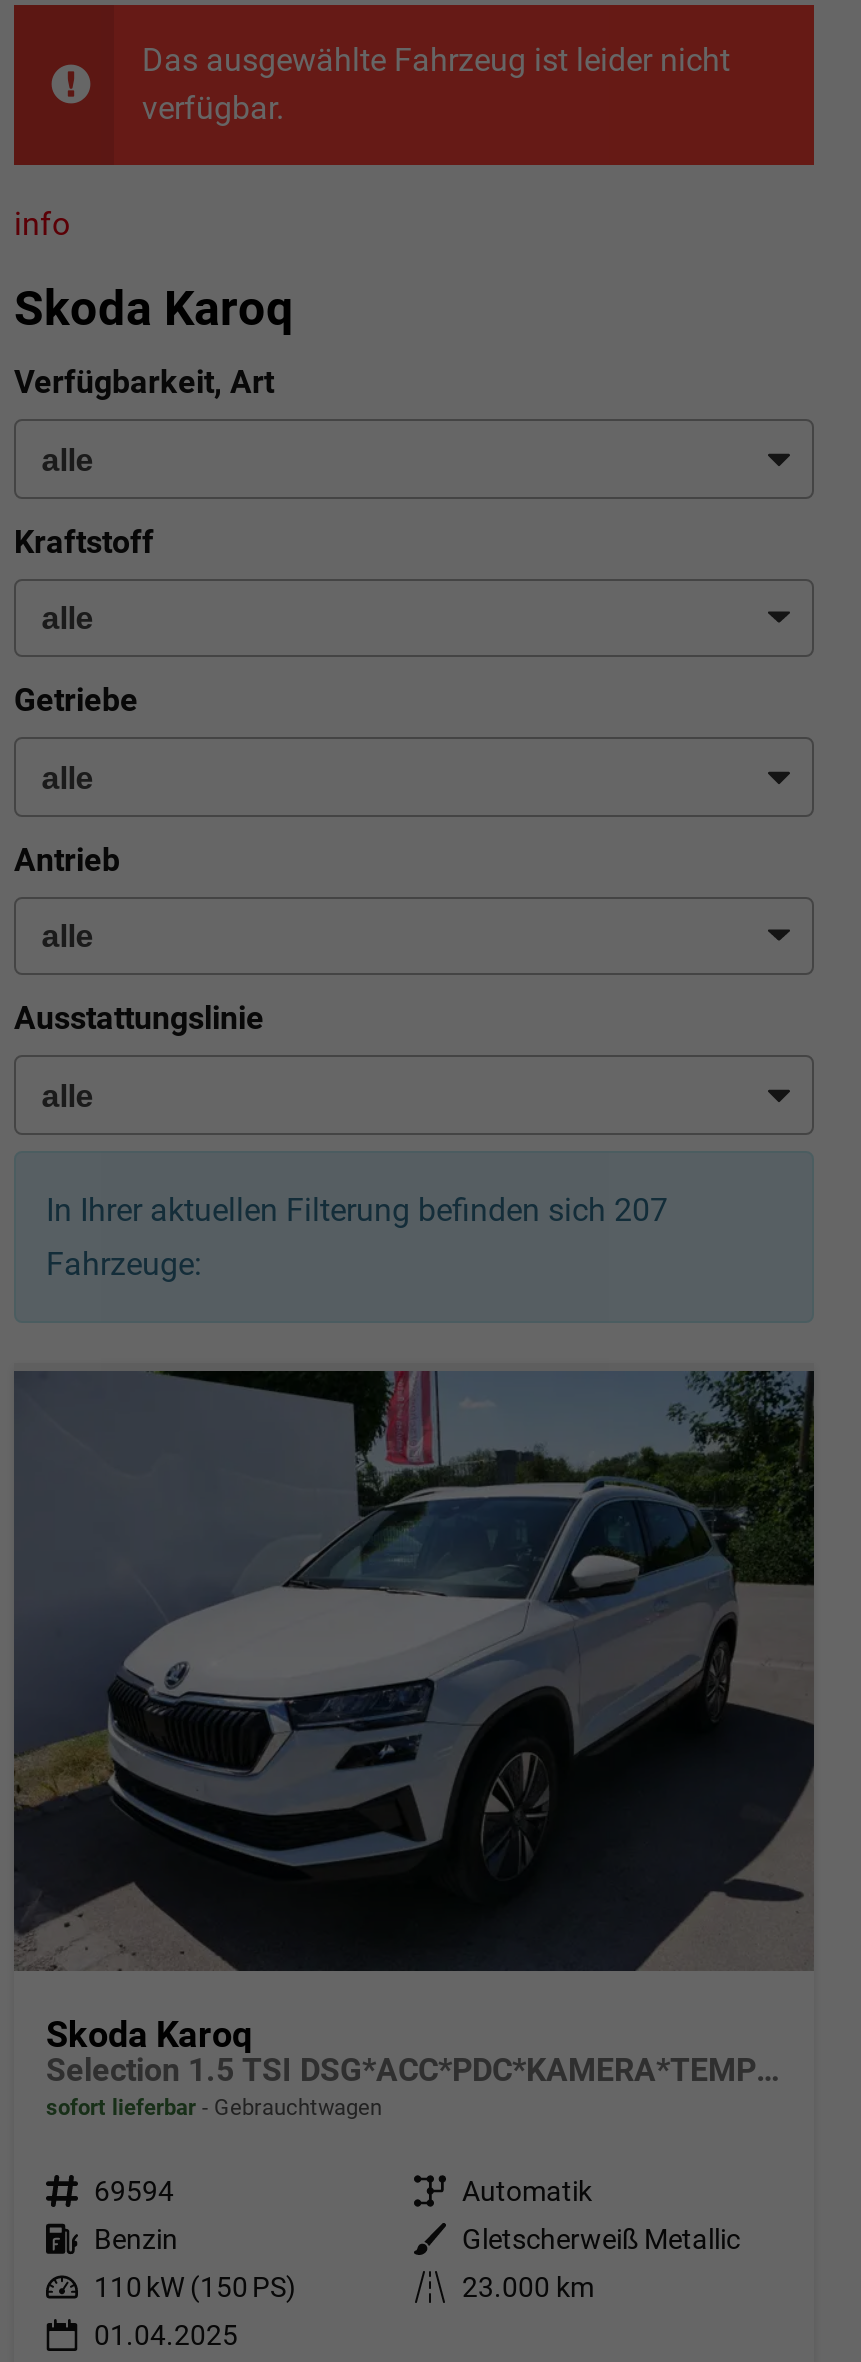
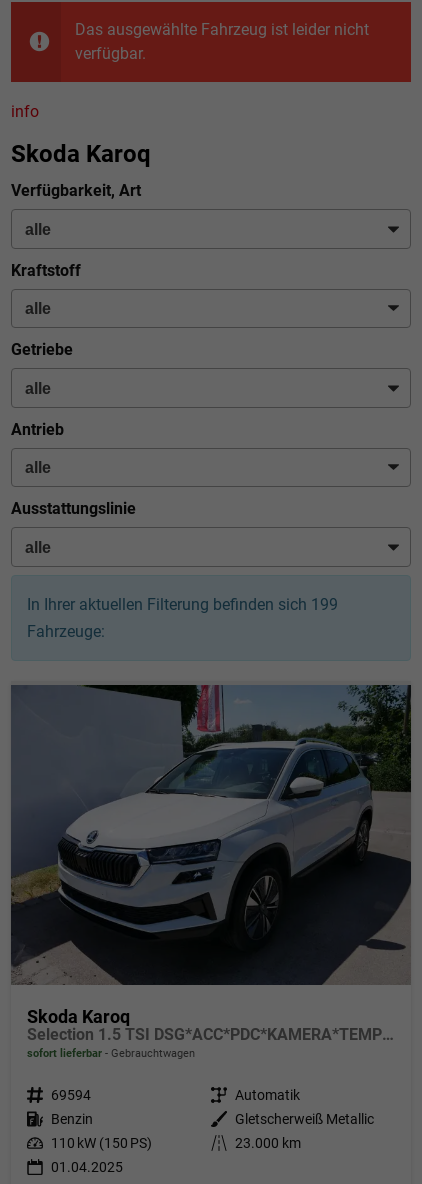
[46,1191,668,1229] In Ihrer aktuellen Filterung befinden sich 207 -> [27,595,338,614] In Ihrer aktuellen Filterung befinden sich 199

